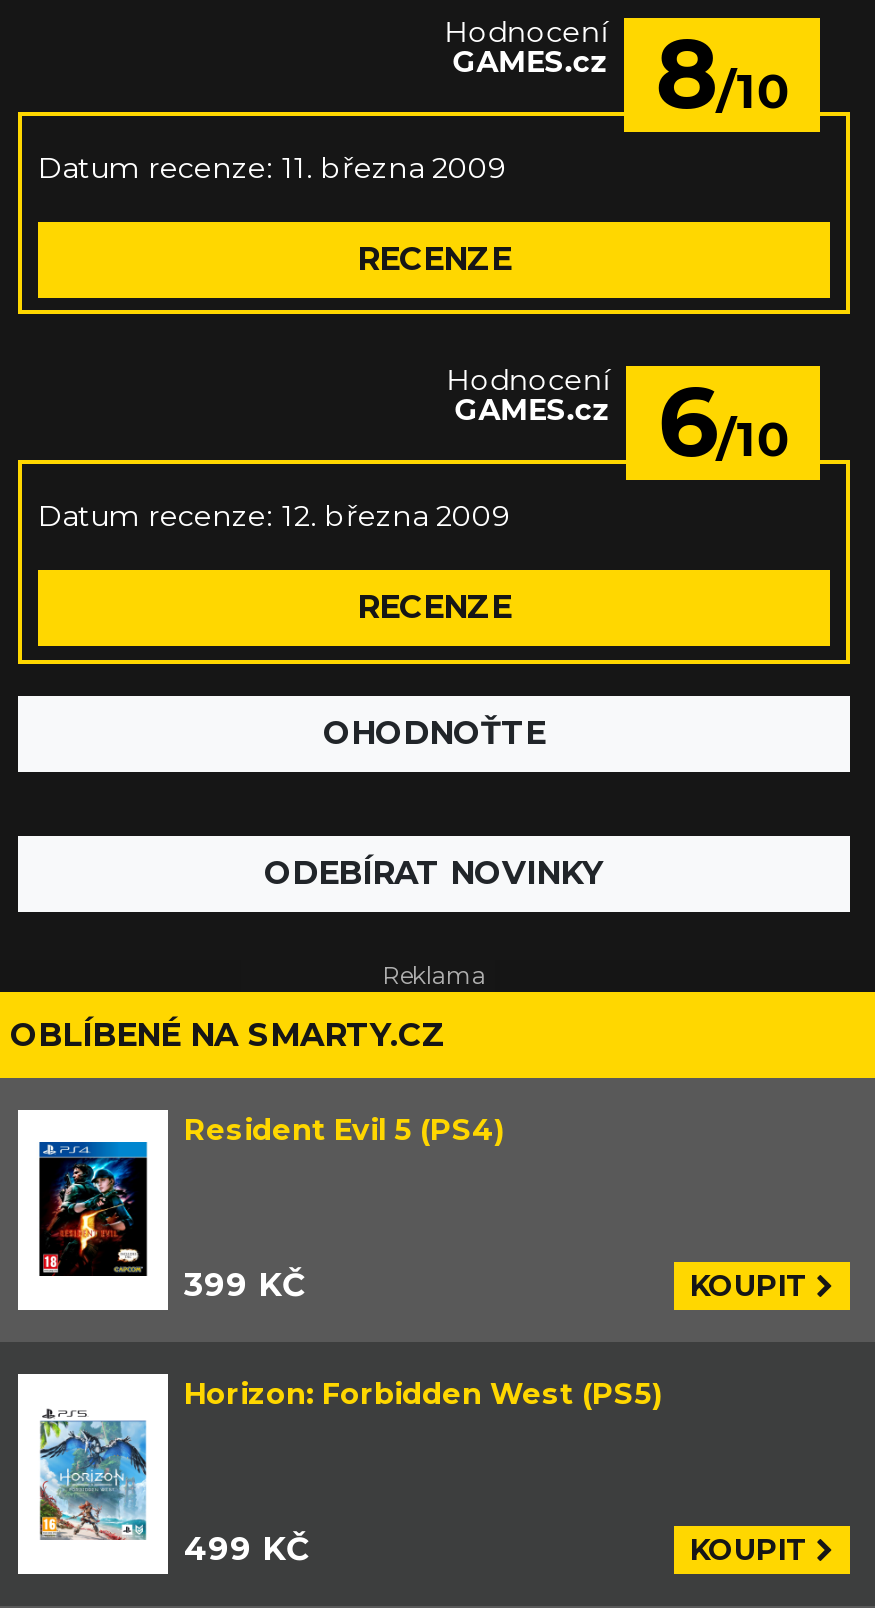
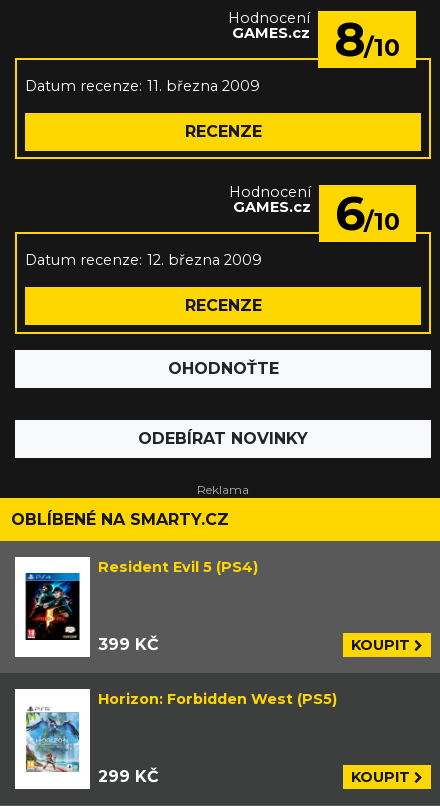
[184,1530,310,1568] 499 KČ -> [98,767,159,786] 299 KČ

